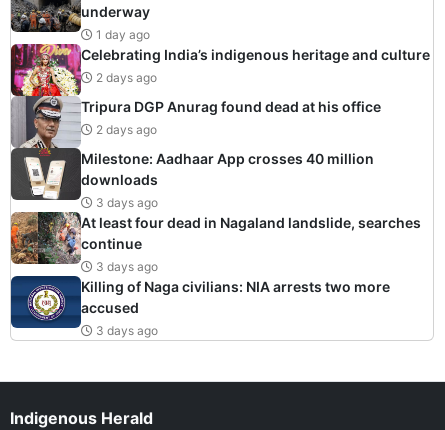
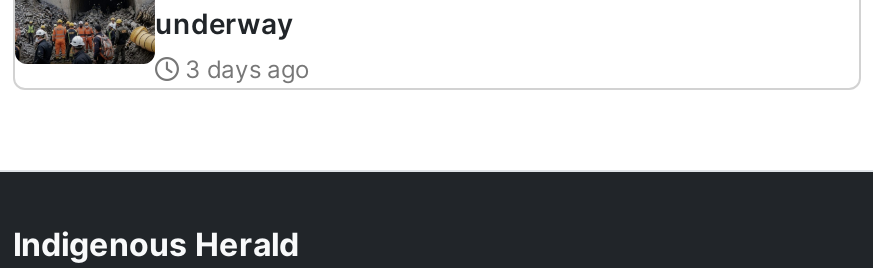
[10,27,430,329] [image] | 1 day ago | Celebrating India’s indigenous heritage and culture | 2 days ago | Tripura DGP Anurag found dead at his office | 2 days ago | Milestone: Aadhaar App crosses 40 million | downloads | 3 days ago | At least four dead in Nagaland landslide, searches | continue | 3 days ago | Killing of Naga civilians: NIA arrests two more | accused -> none

